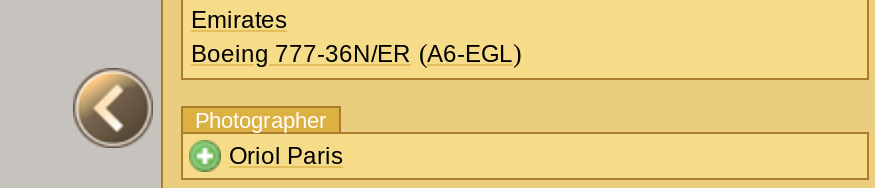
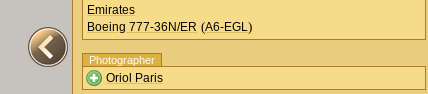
[73,54,153,150] [image] -> [28,26,68,74] [image]

